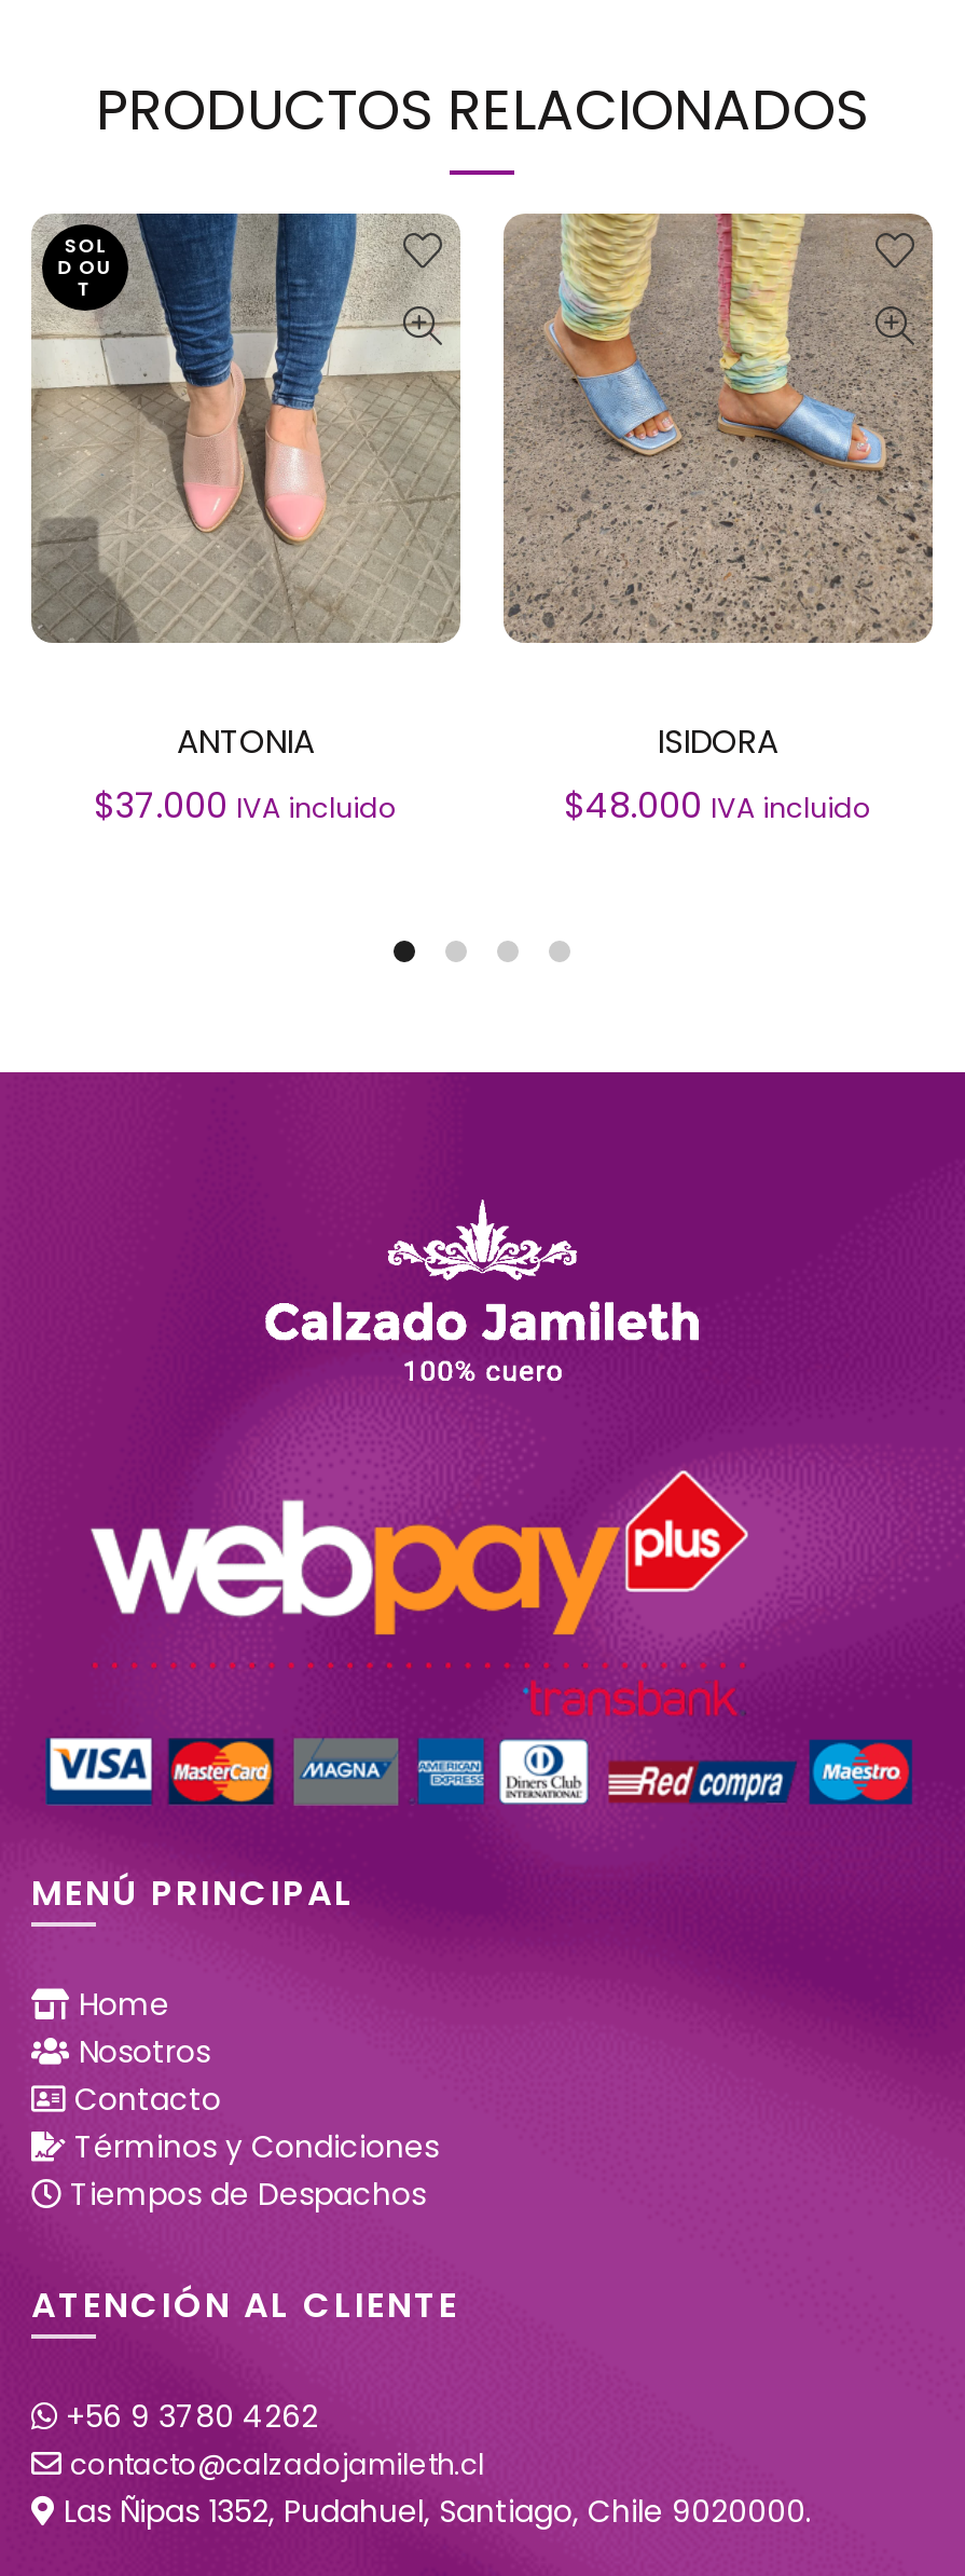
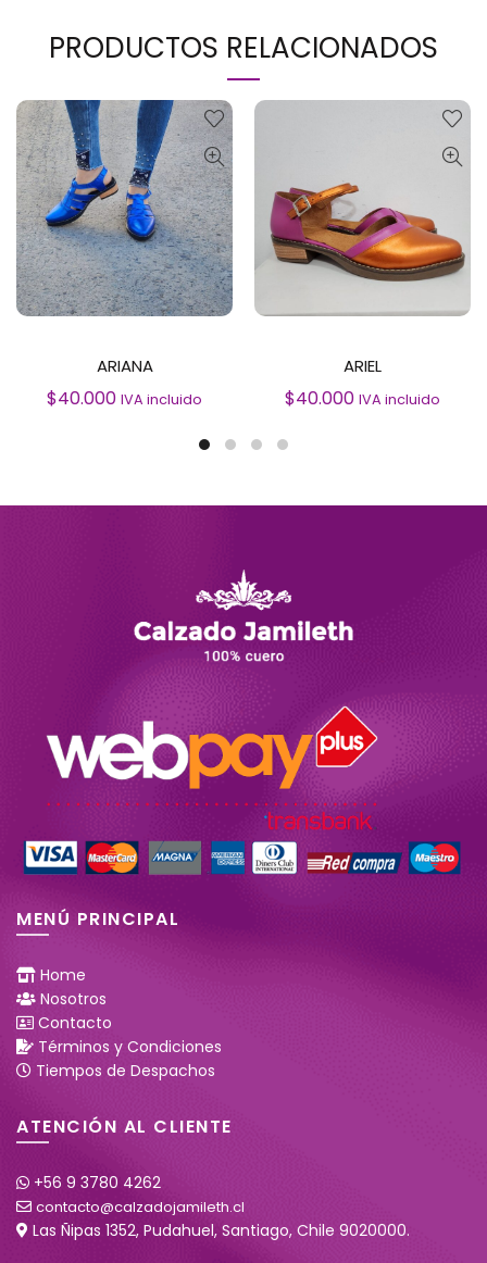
[31,214,460,830] [image] | ANTONIA | $37.000 IVA incluido -> [16,99,233,410] [image] | ARIANA | $40.000 IVA incluido
[504,214,933,830] [image] | ISIDORA | $48.000 IVA incluido -> [255,101,470,410] [image] | ARIEL | $40.000 IVA incluido
[58,233,113,302] SOL | D OU | T -> none

